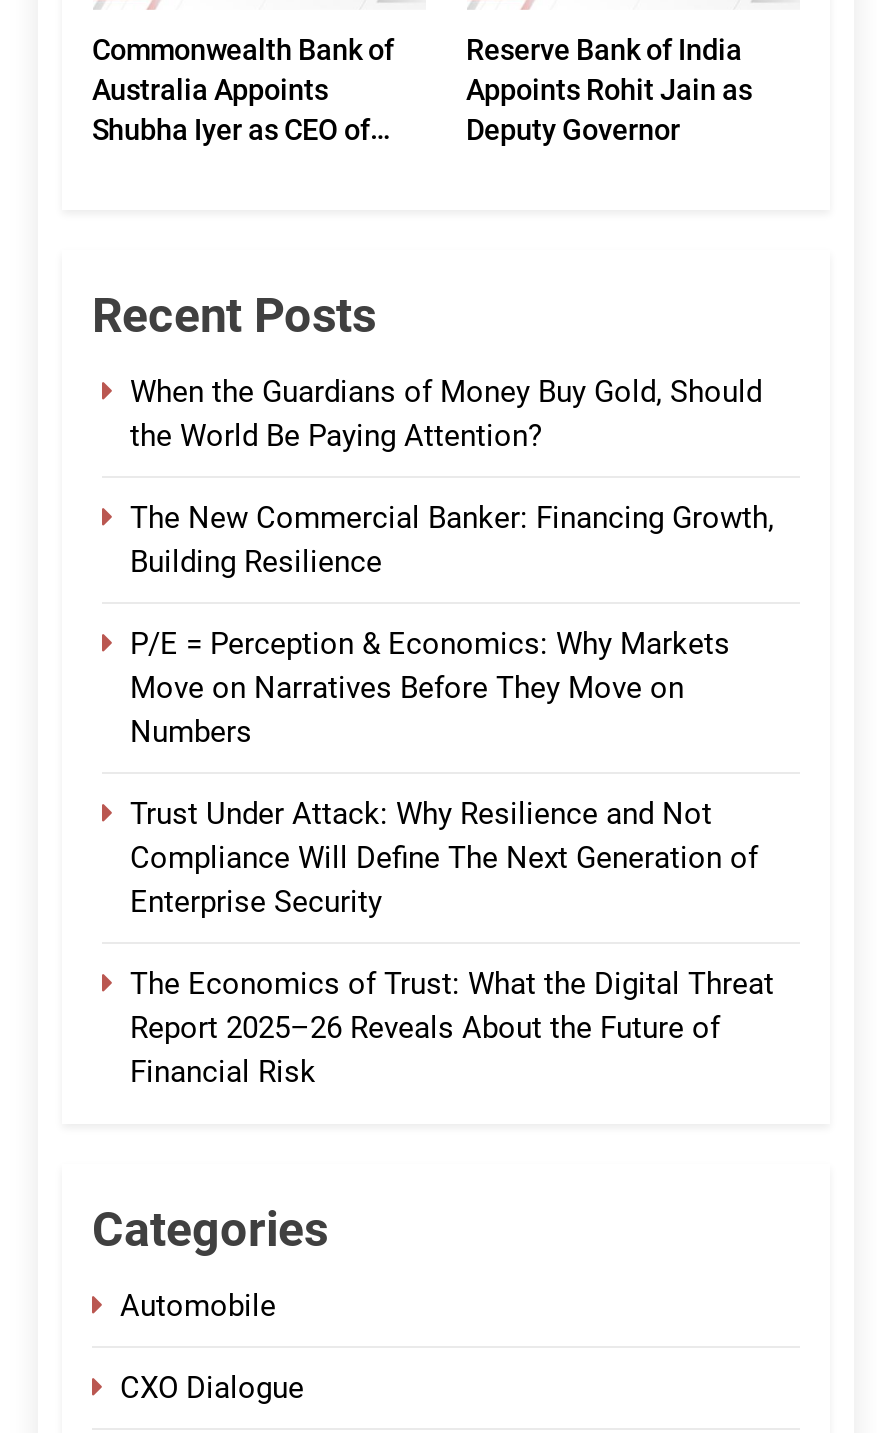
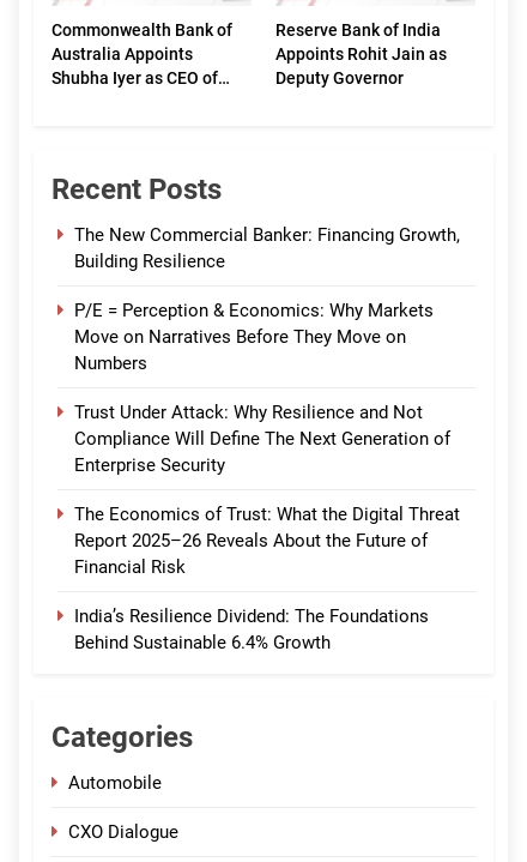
[130,374,762,454] When the Guardians of Money Buy Gold, Should | the World Be Paying Attention? -> none
moved [130,500,774,1090] -> [74,224,460,578]: The New Commercial Banker: Financing Growth, | Building Resilience | P/E = Perception & Economics: Why Markets | ... | Report 2025–26 Reveals About the Future of | Financial Risk
none -> [74,605,429,653] India’s Resilience Dividend: The Foundations | Behind Sustainable 6.4% Growth

